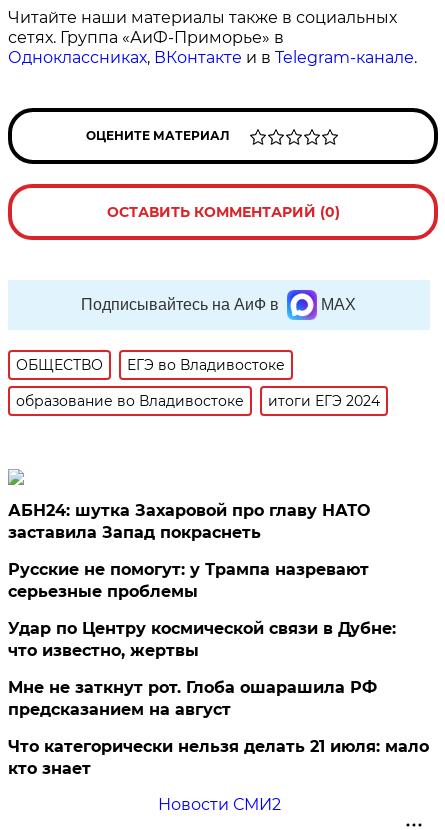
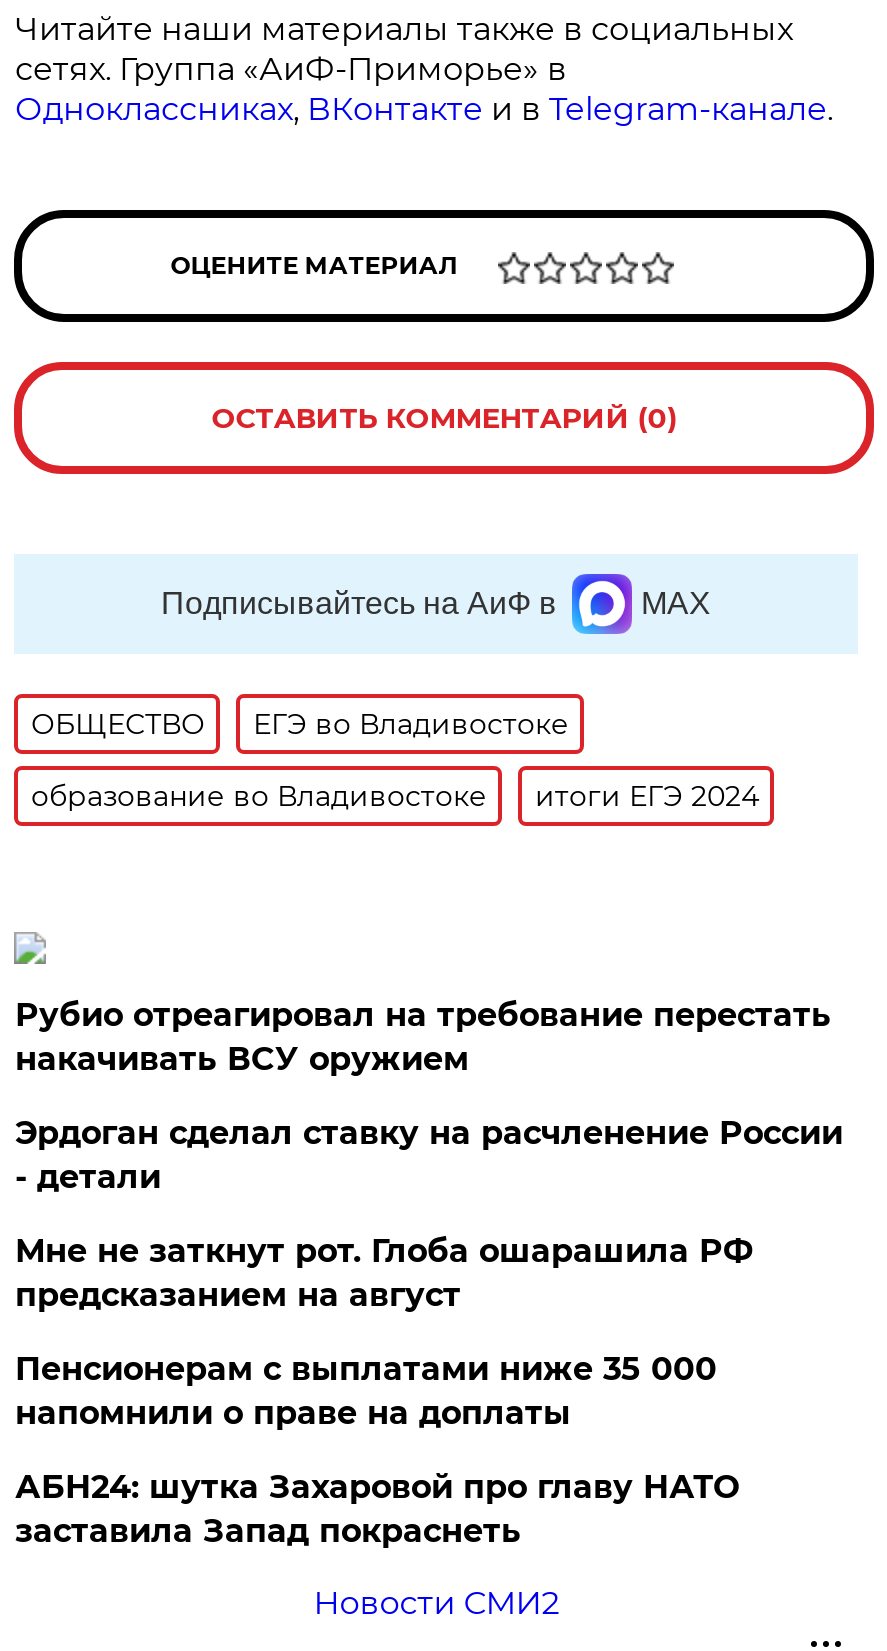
none -> [15,997,843,1433] Рубио отреагировал на требование перестать | накачивать ВСУ оружием | Эрдоган сделал ставку на расчленение России | - детали | Пенсионерам с выплатами ниже 35 000 | напомнили о праве на доплаты
moved [8,501,370,542] -> [15,1469,739,1551]: АБН24: шутка Захаровой про главу НАТО | заставила Запад покраснеть
[8,560,429,778] Русские не помогут: у Трампа назревают | серьезные проблемы | Удар по Центру космической связи в Дубне: | что известно, жертвы | Что категорически нельзя делать 21 июля: мало | кто знает -> none
moved [8,678,377,719] -> [15,1233,753,1315]: Мне не заткнут рот. Глоба ошарашила РФ | предсказанием на август

